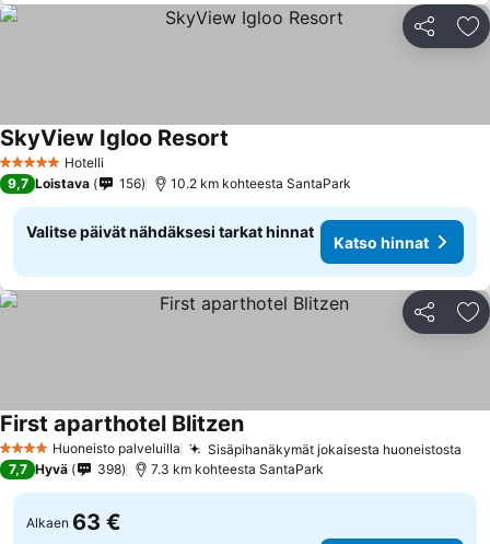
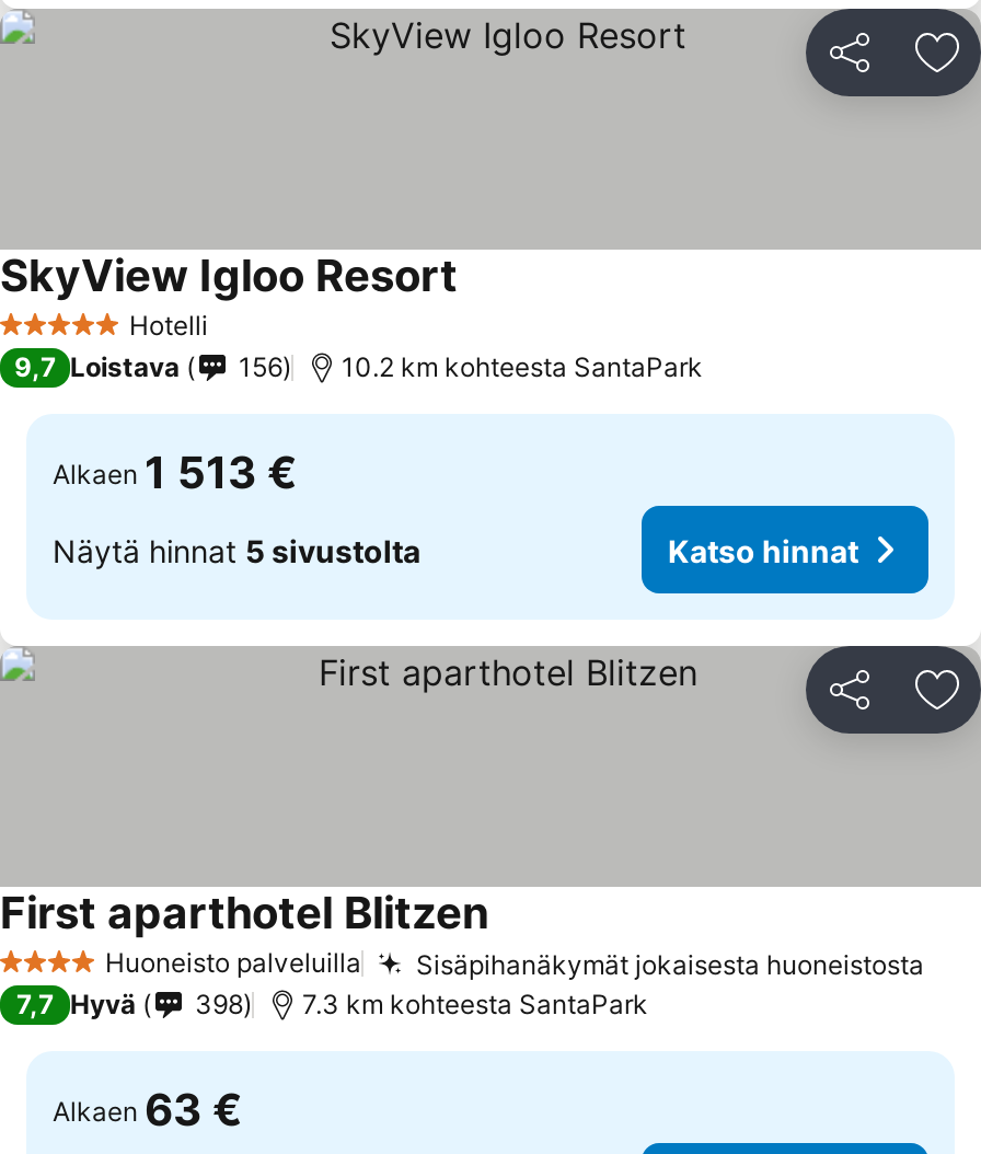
[26,222,314,241] Valitse päivät nähdäksesi tarkat hinnat -> [53,447,420,568] Alkaen 1 513 € | Näytä hinnat 5 sivustolta

